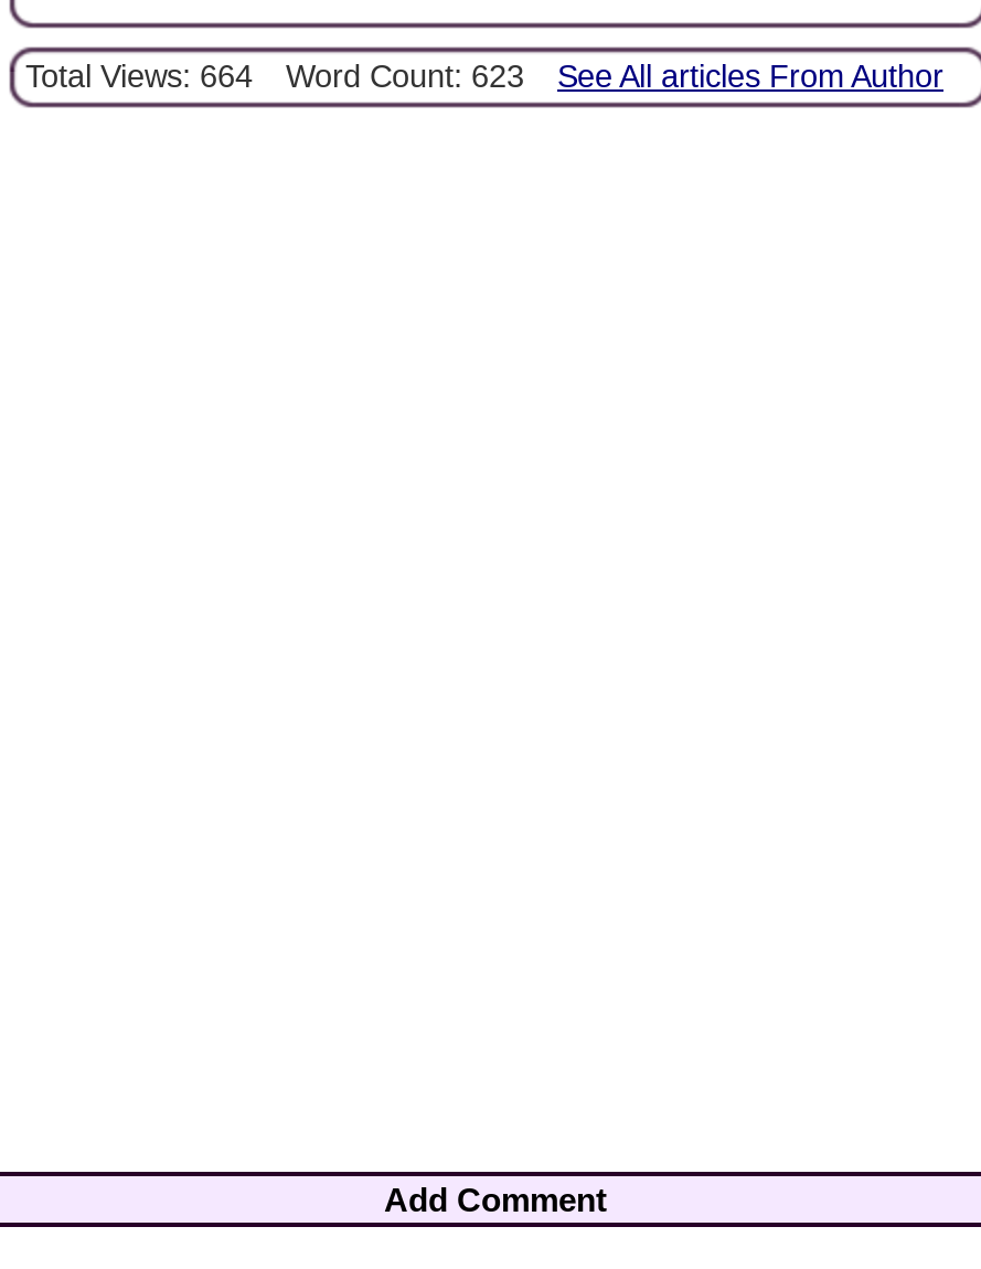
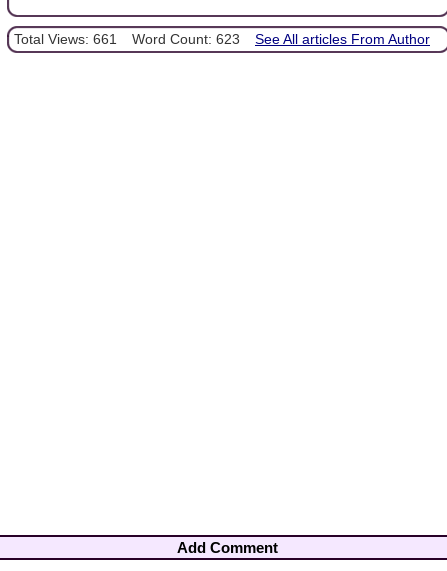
[25,59,943,95] Total Views: 664 Word Count: 623 See All articles From Author -> [14,31,430,47] Total Views: 661 Word Count: 623 See All articles From Author

